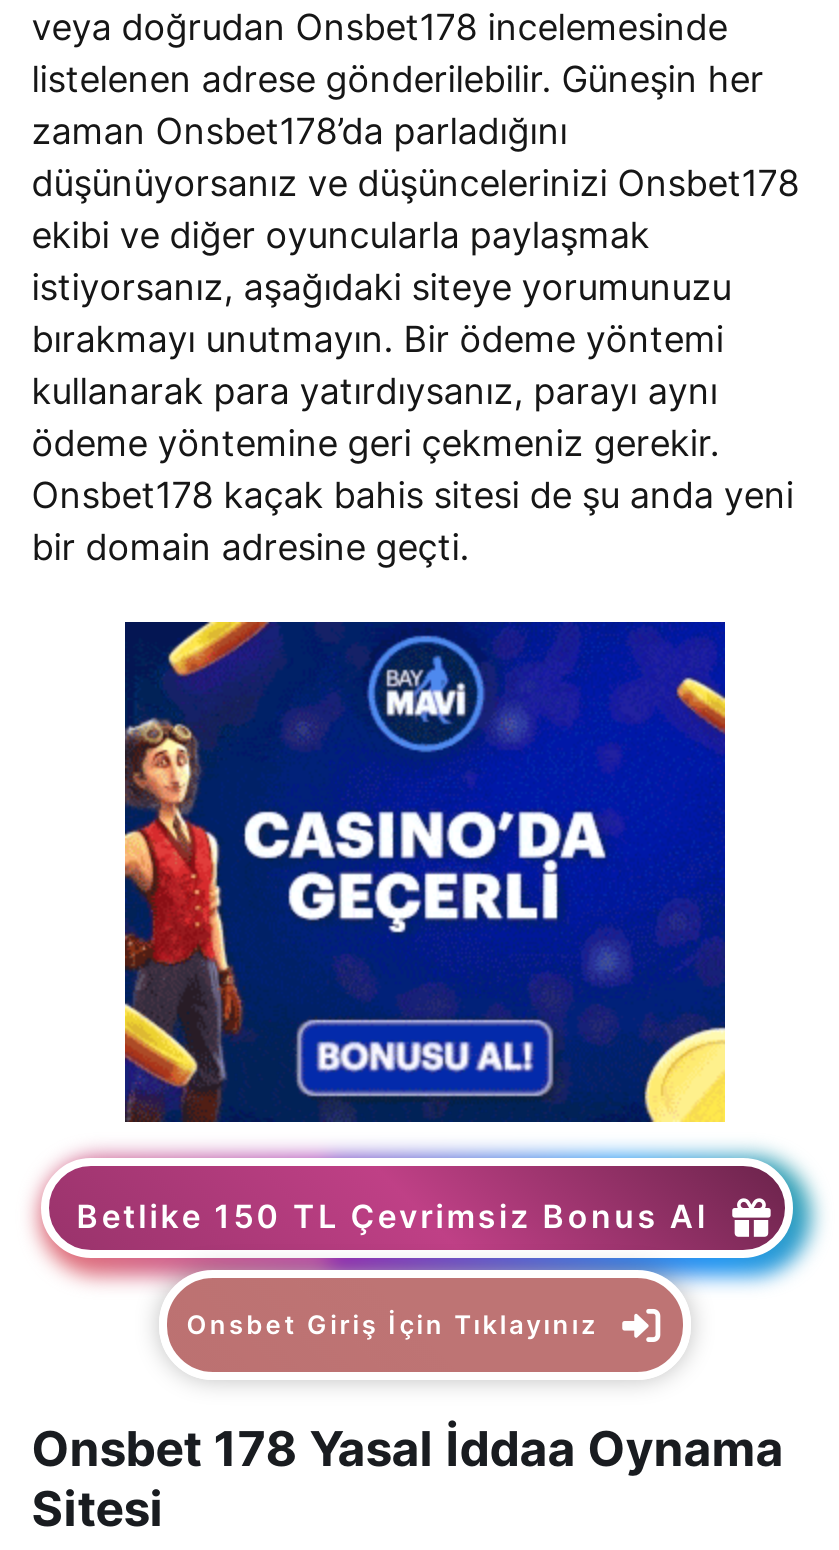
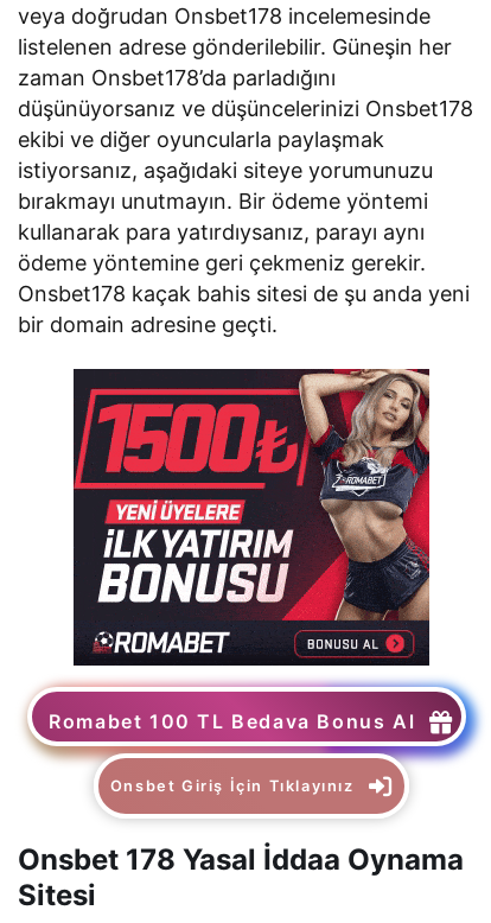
[77,620,727,1236] [image] | Betlike 150 TL Çevrimsiz Bonus Al -> [49,368,431,733] [image] | Romabet 100 TL Bedava Bonus Al

